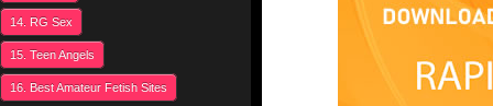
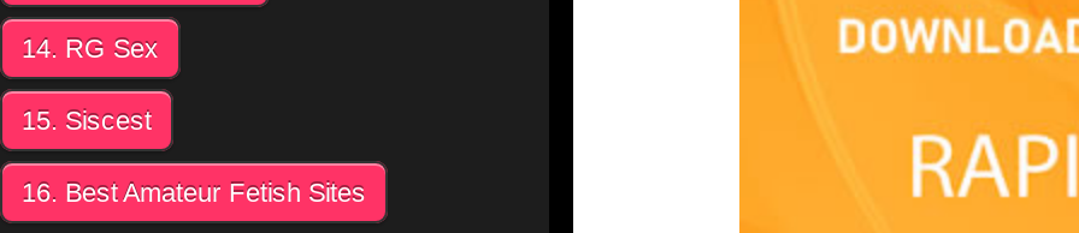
[10,48,95,61] 15. Teen Angels -> [22,106,152,135] 15. Siscest

